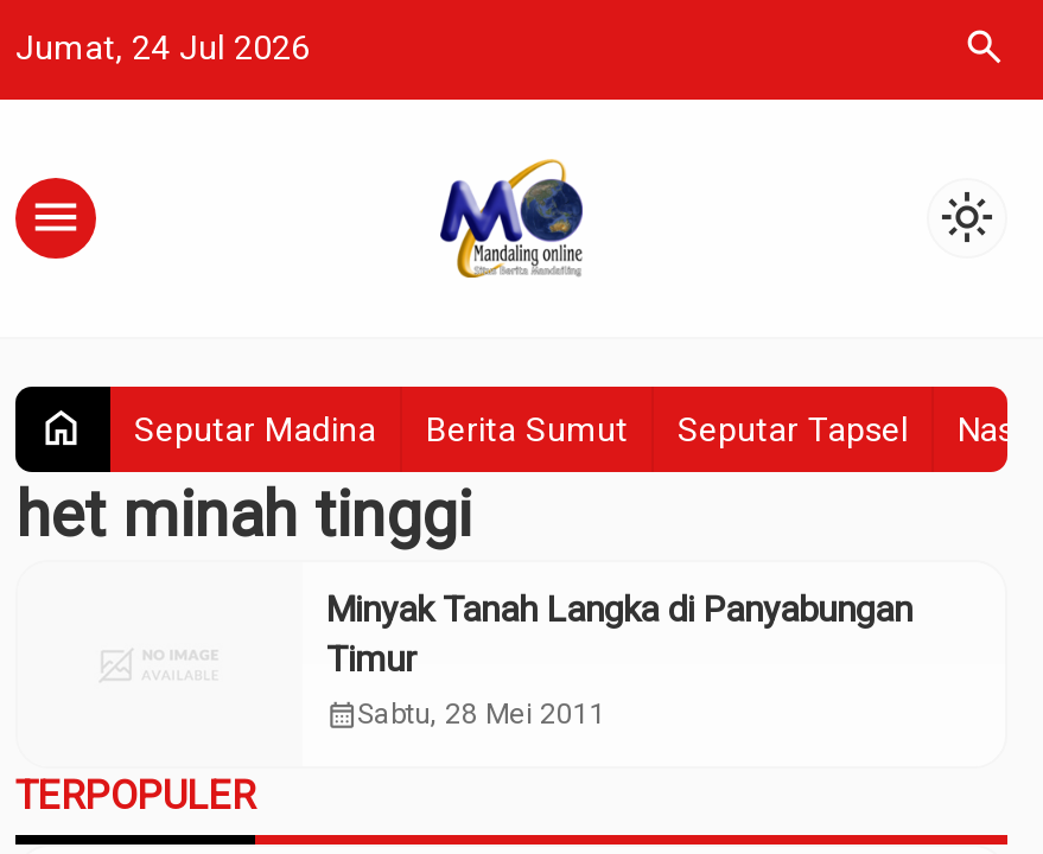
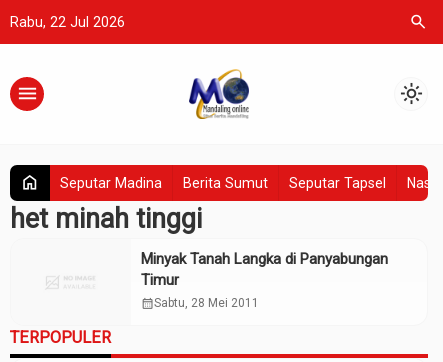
[15,28,310,66] Jumat, 24 Jul 2026 -> [10,14,125,30] Rabu, 22 Jul 2026

